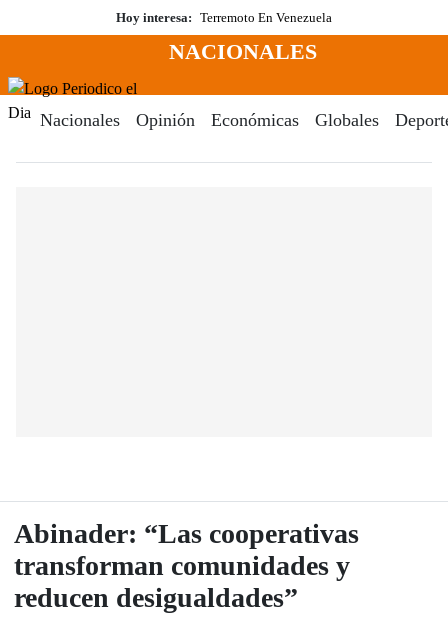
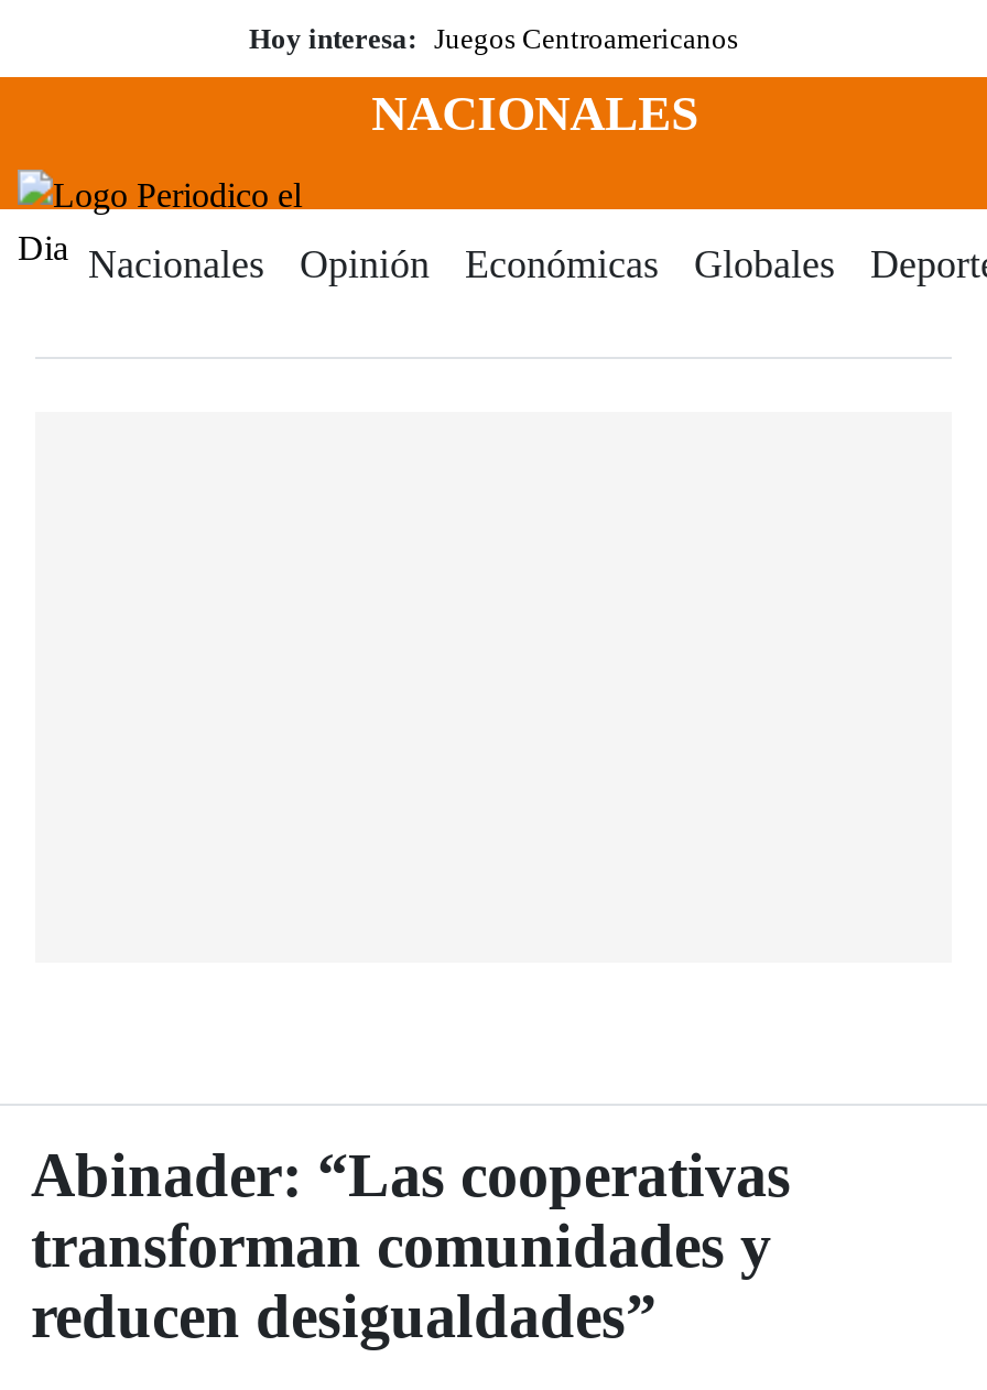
[116,10,332,25] Hoy interesa: Terremoto En Venezuela -> [249,22,738,55] Hoy interesa: Juegos Centroamericanos

